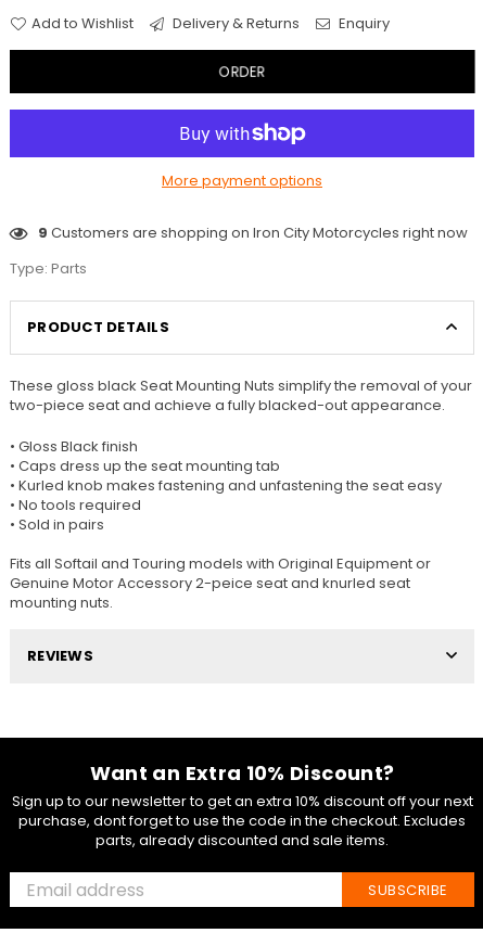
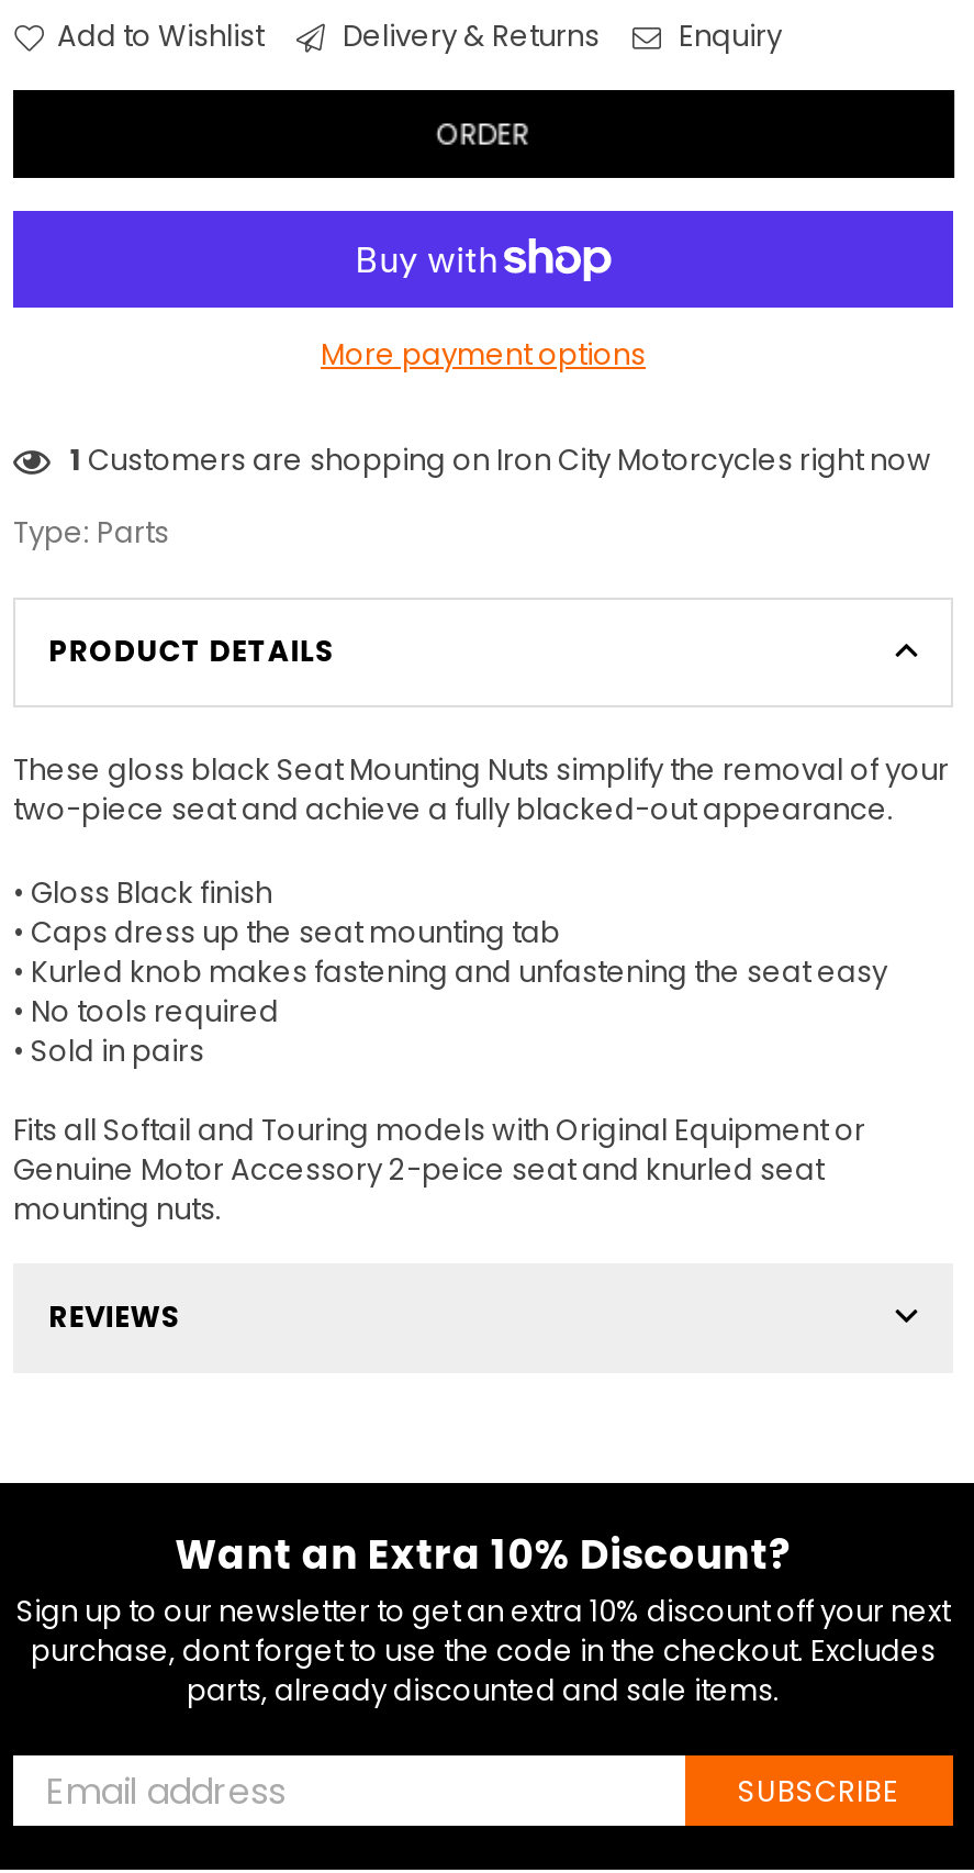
[38,222,468,243] 9 Customers are shopping on Iron City Motorcycles right now -> [70,439,931,481] 1 Customers are shopping on Iron City Motorcycles right now

